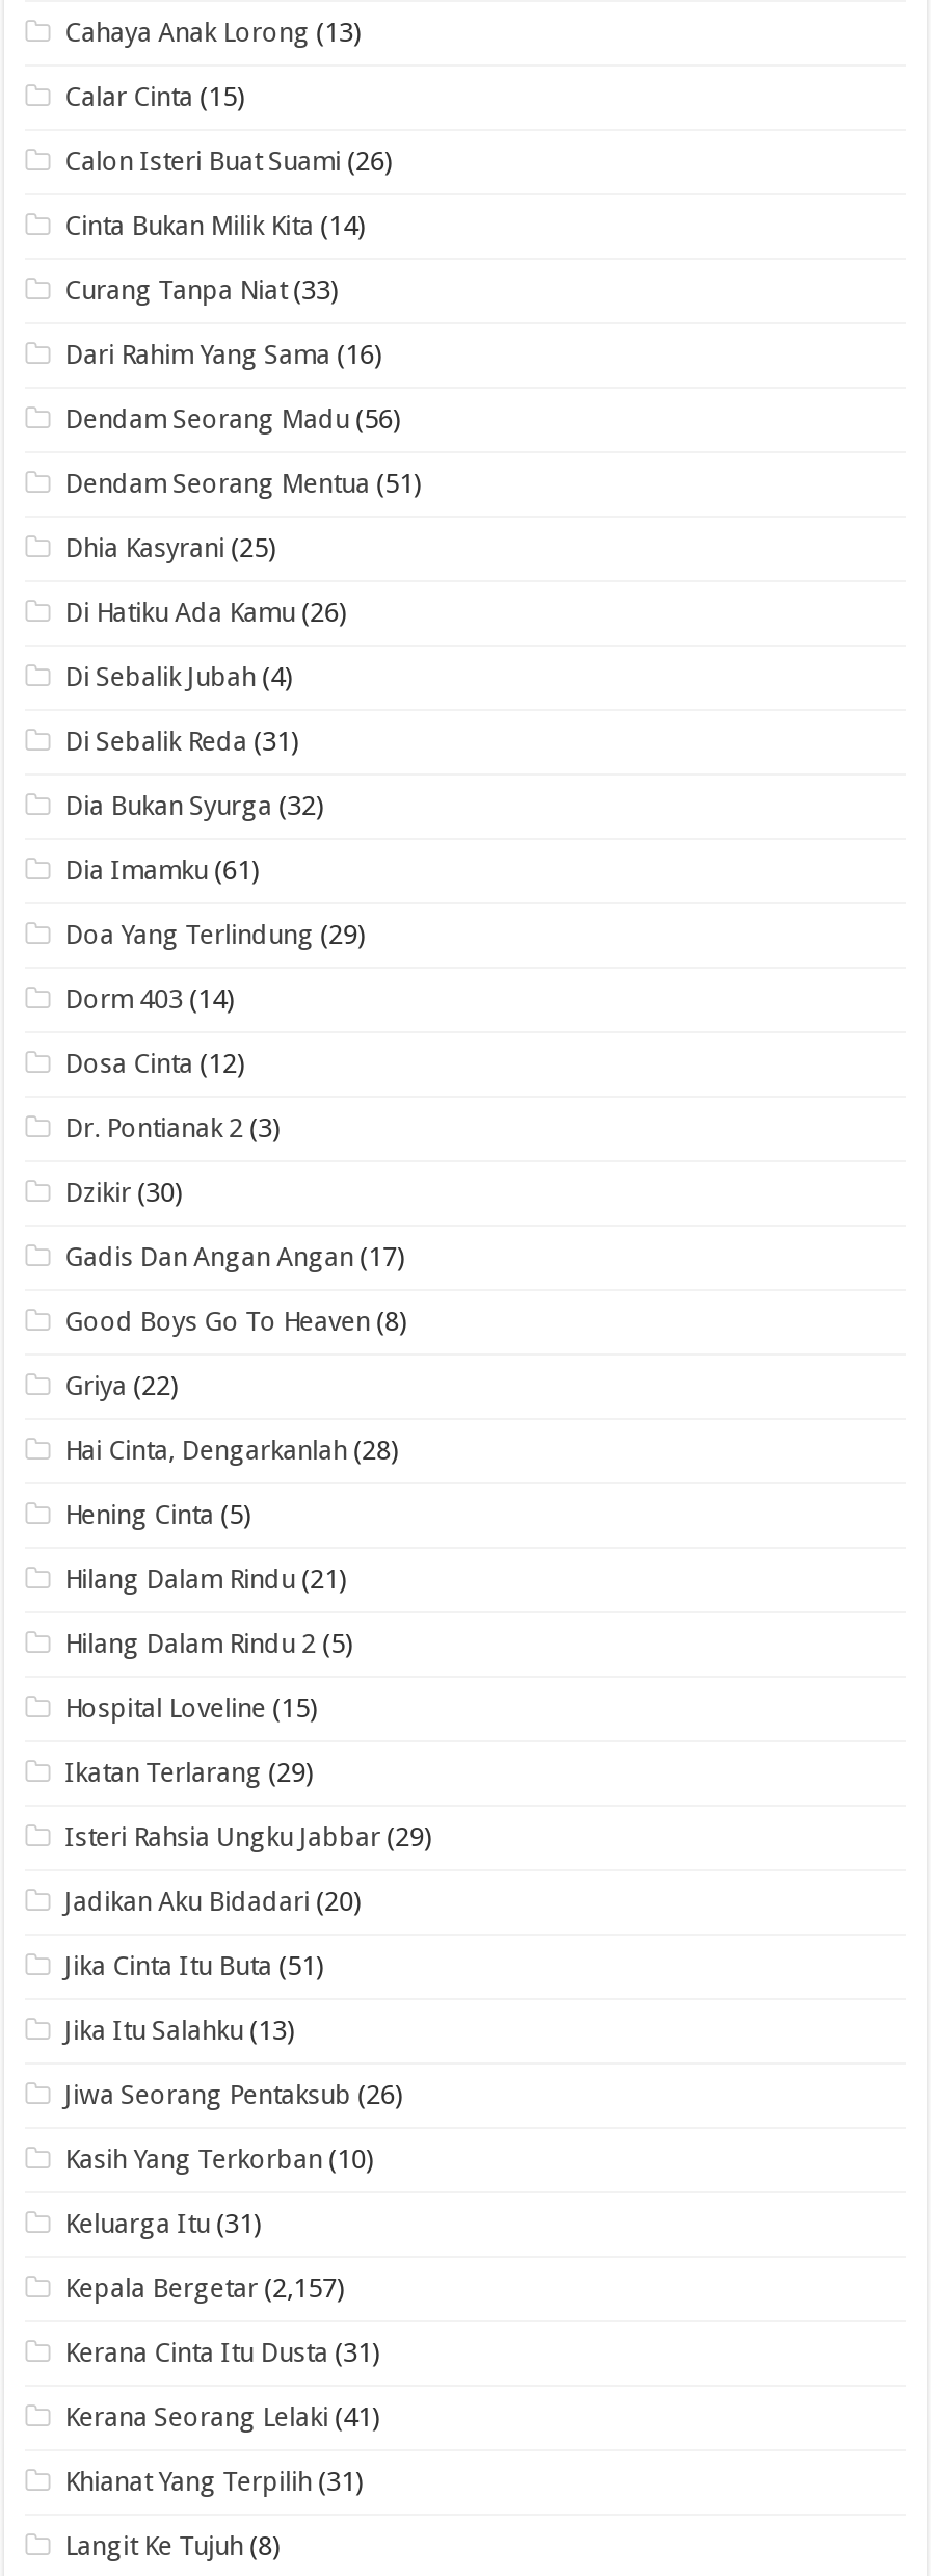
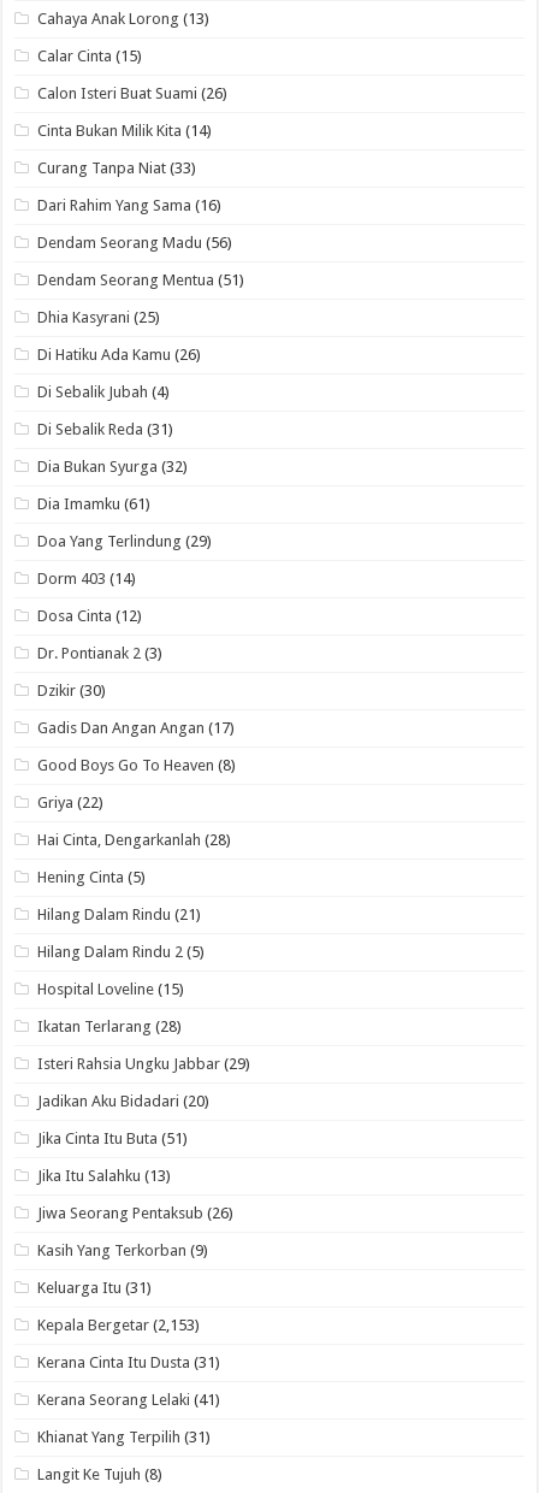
[65,1757,314,1788] Ikatan Terlarang (29) -> [37,1017,182,1035] Ikatan Terlarang (28)
[65,2144,374,2175] Kasih Yang Terkorban (10) -> [37,1241,208,1259] Kasih Yang Terkorban (9)
[65,2272,345,2304] Kepala Bergetar (2,157) -> [37,1316,200,1334] Kepala Bergetar (2,153)

